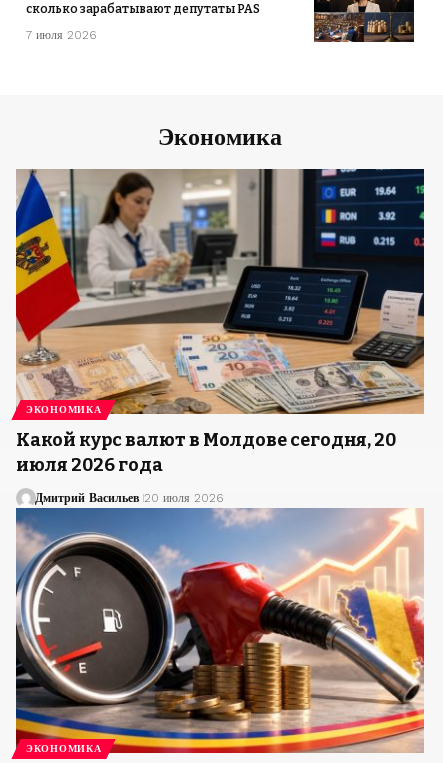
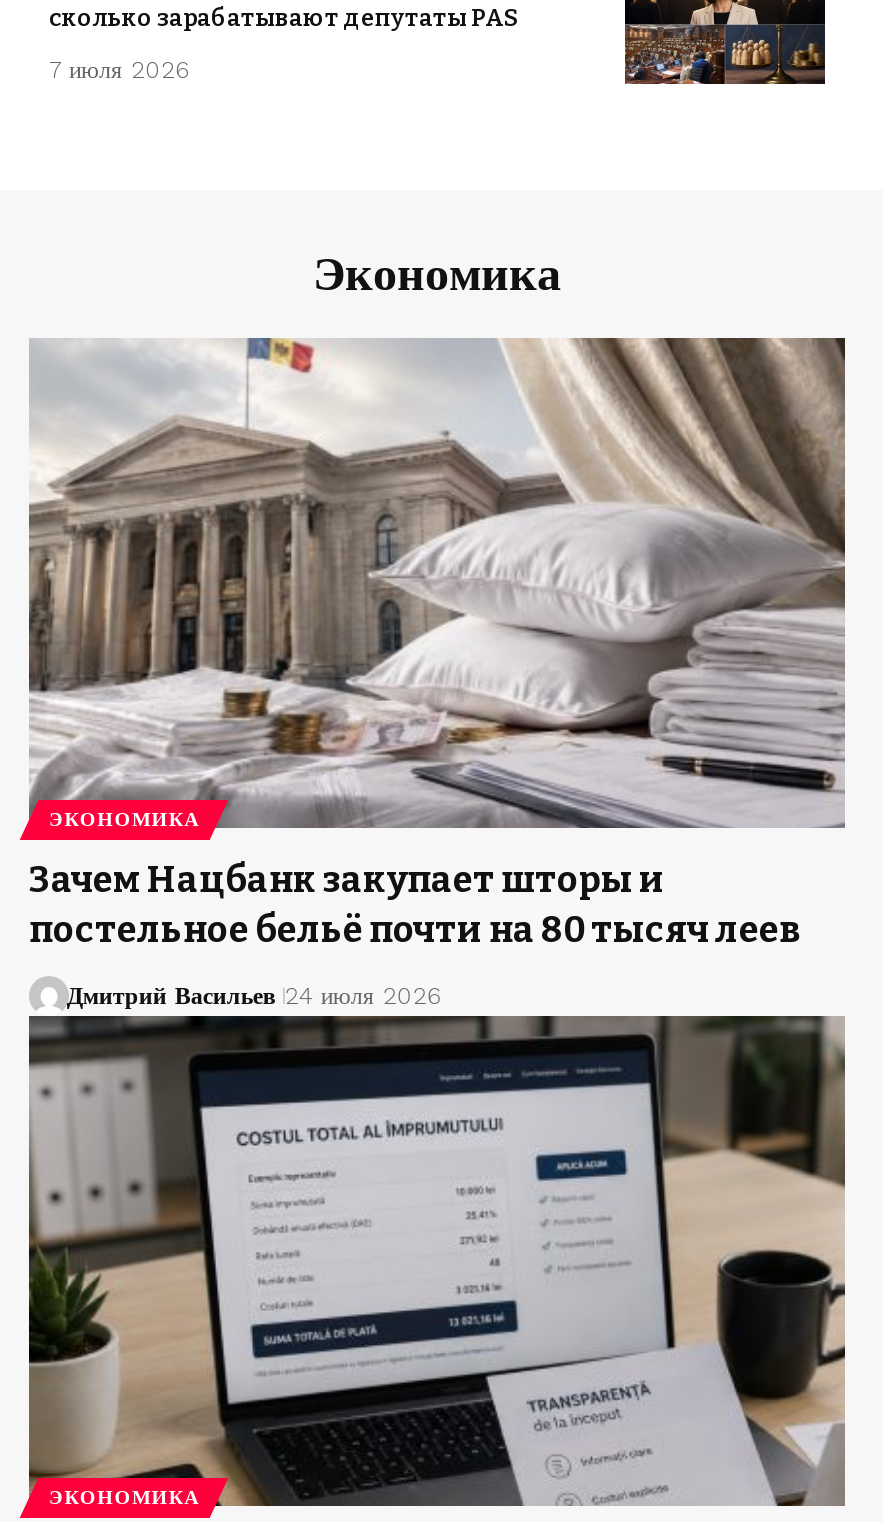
[15,168,425,476] [image] | Какой курс валют в Молдове сегодня, 20 | июля 2026 года -> [27,336,847,952] [image] | Зачем Нацбанк закупает шторы и | постельное бельё почти на 80 тысяч леев
[35,491,223,505] Дмитрий Васильев 20 июля 2026 -> [67,982,441,1010] Дмитрий Васильев 24 июля 2026
[15,508,425,754] [image] -> [27,1014,847,1508] [image]

